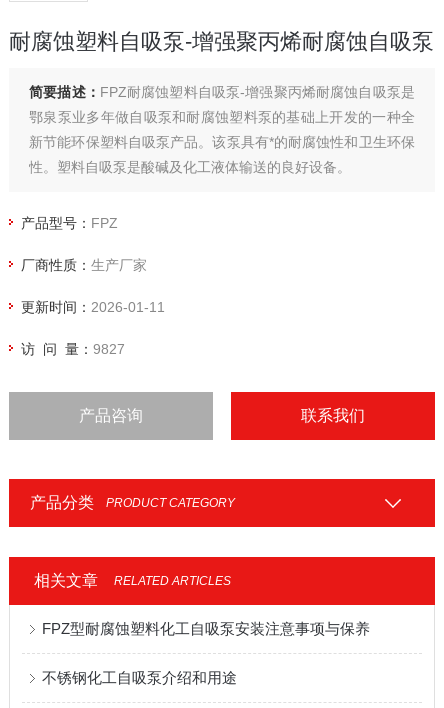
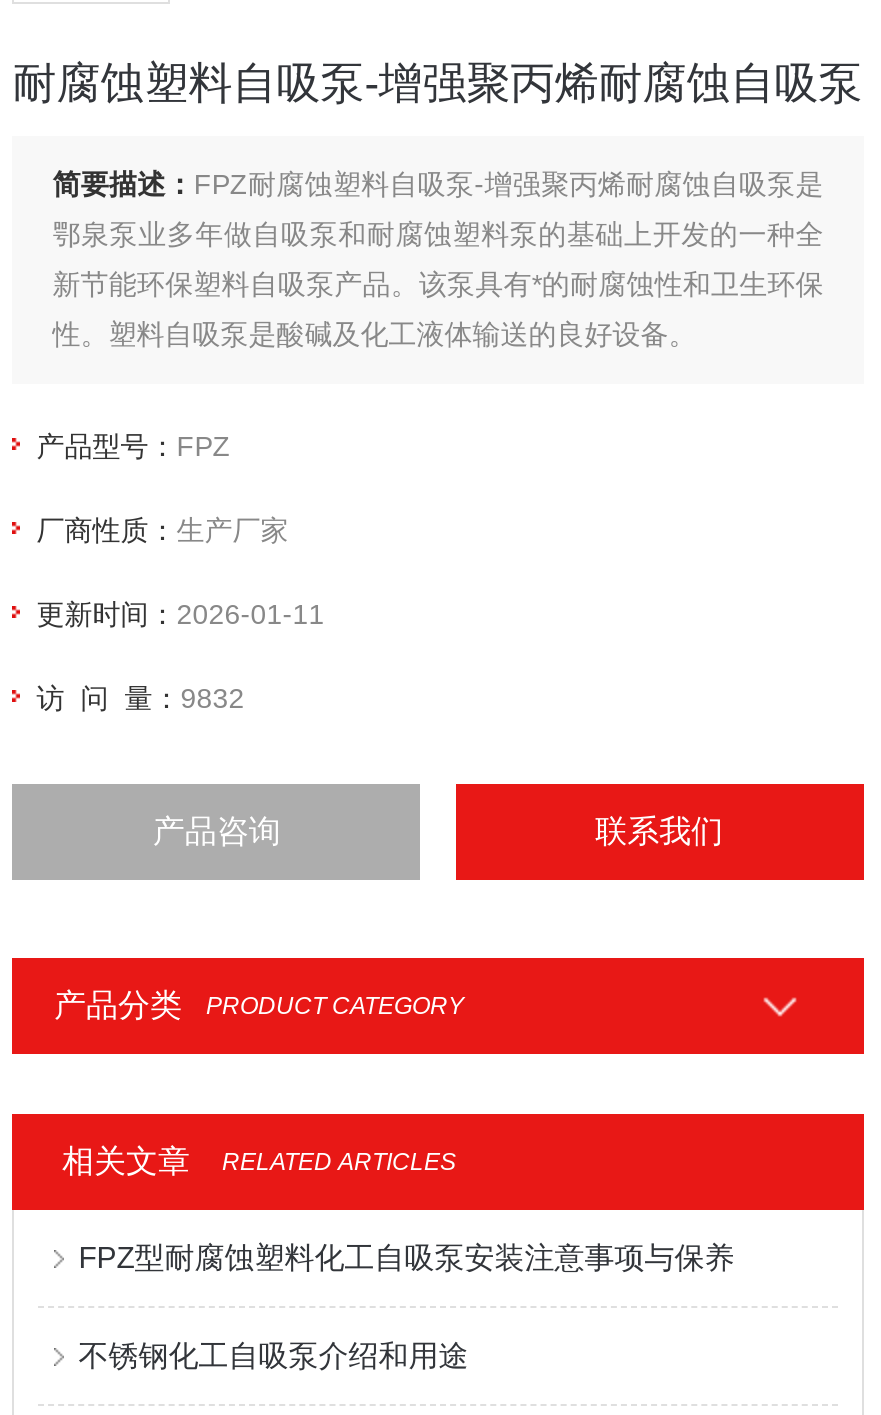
[21,341,125,357] 访 问 量：9827 -> [36,682,244,714] 访 问 量：9832

